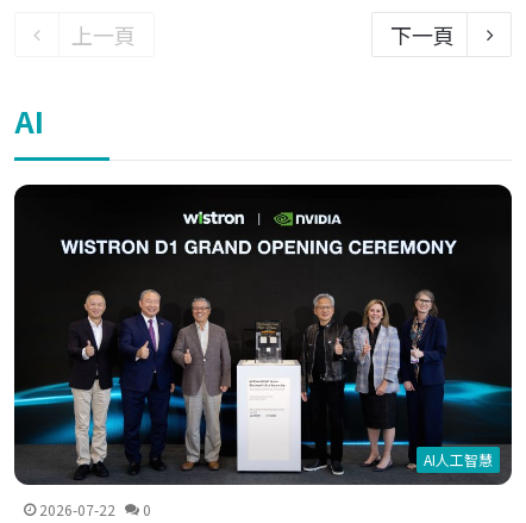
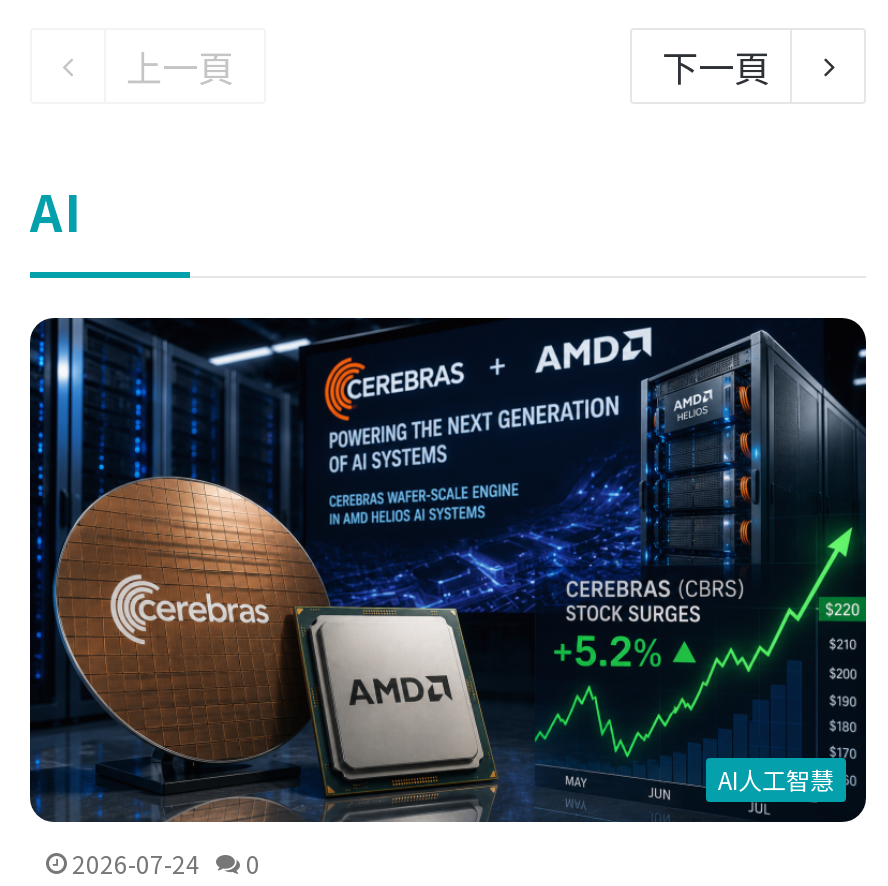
[13,183,512,519] [image] | 2026-07-22 0 -> [28,316,868,880] [image] | 2026-07-24 0

